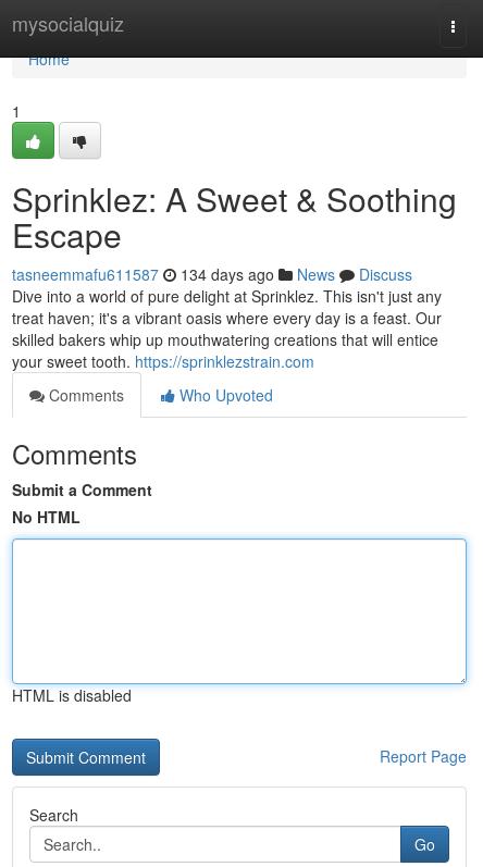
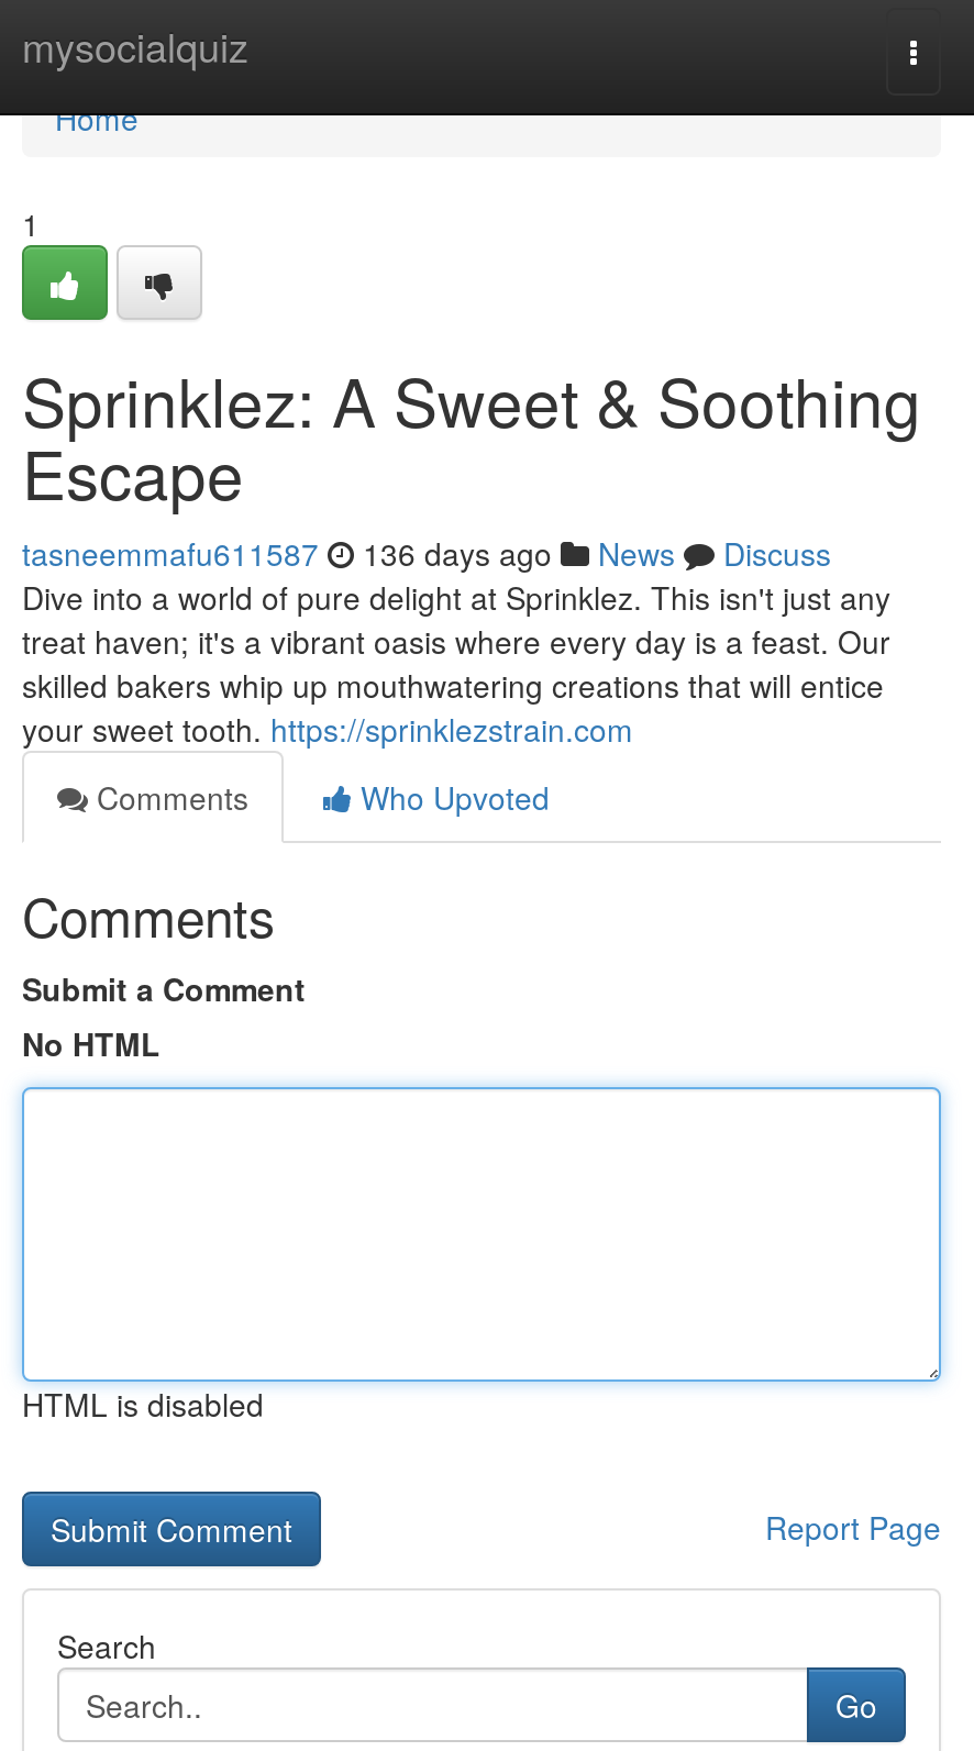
[12,263,412,285] tasneemmafu611587 134 days ago News Discuss -> [22,531,831,575] tasneemmafu611587 136 days ago News Discuss

